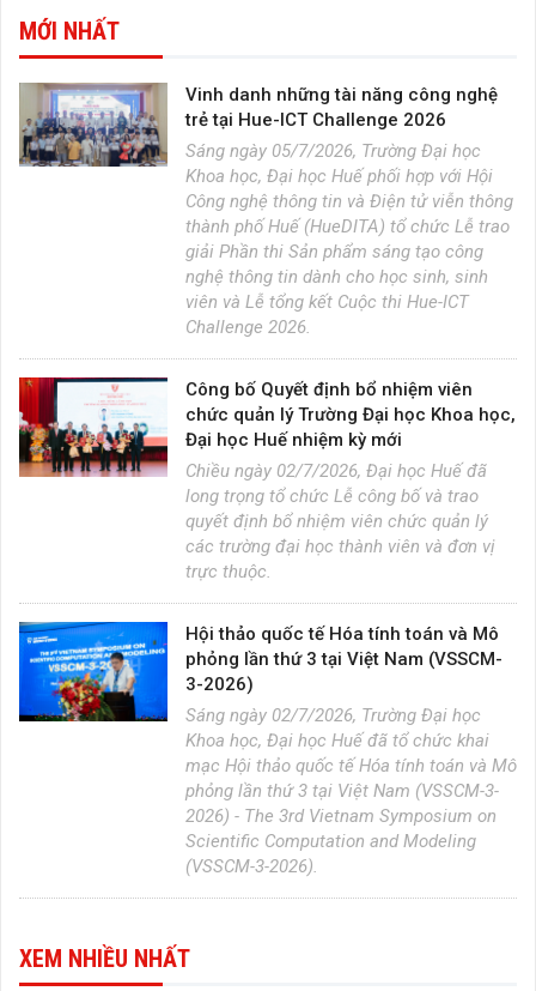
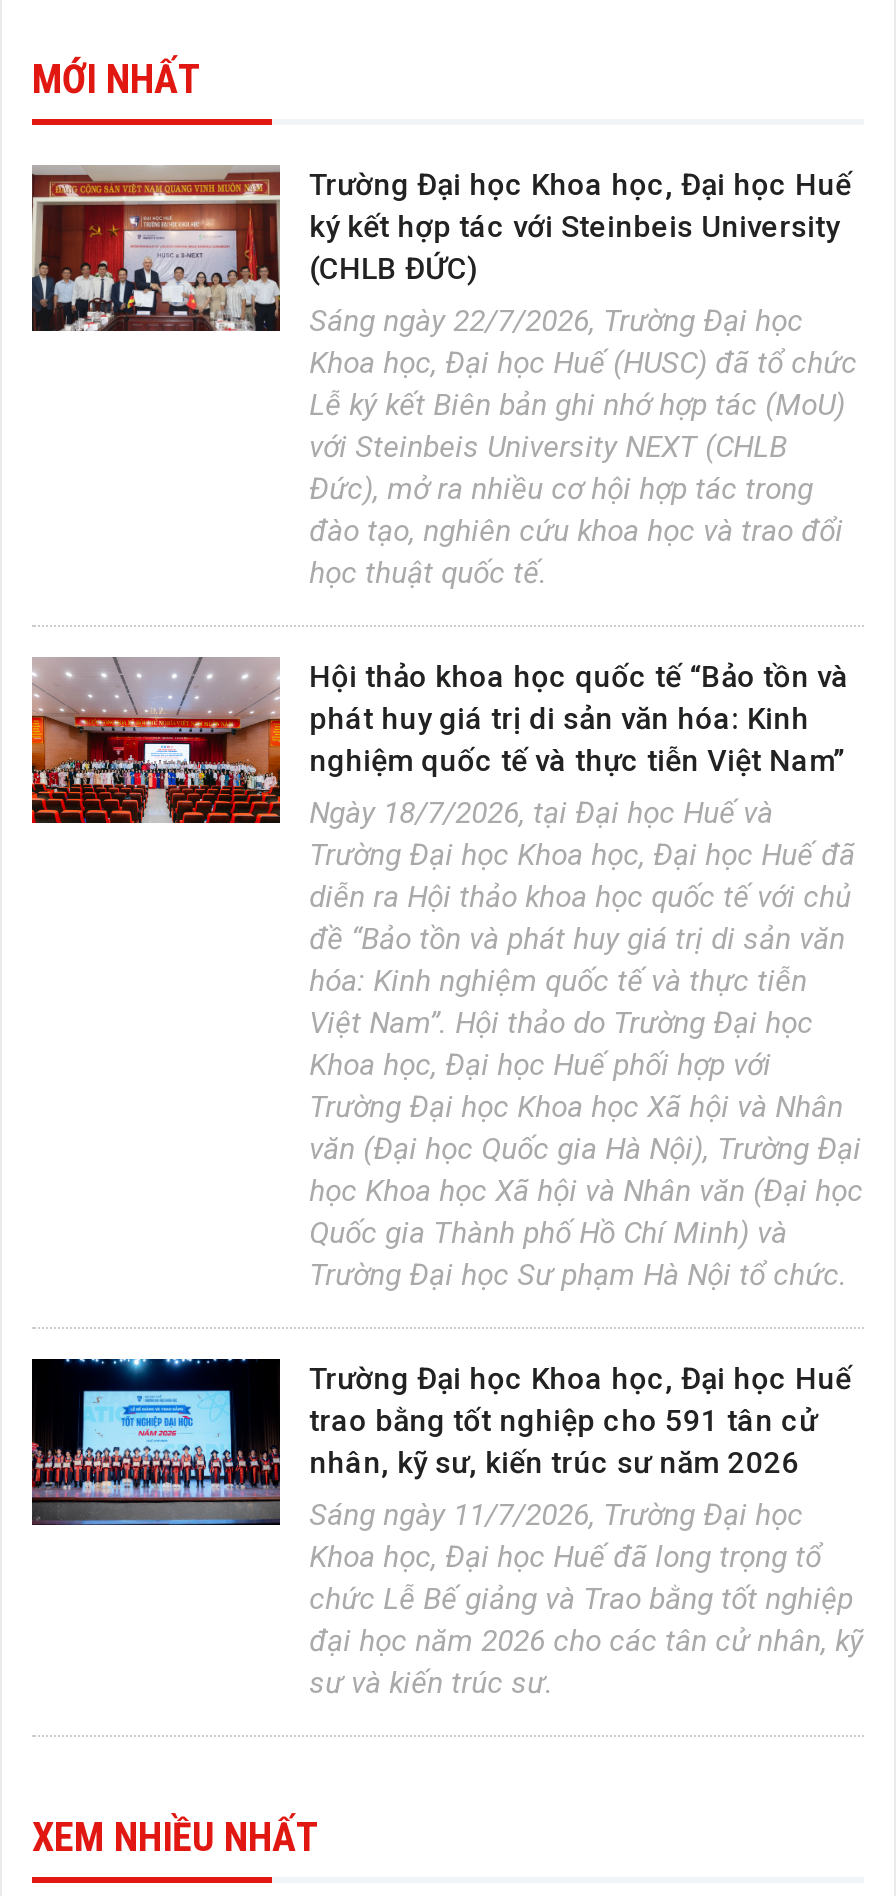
[19,84,513,338] [image] | Vinh danh những tài năng công nghệ | trẻ tại Hue-ICT Challenge 2026 | Sáng ngày 05/7/2026, Trường Đại học | Khoa học, Đại học Huế phối hợp với Hội | Công nghệ thông tin và Điện tử viễn thông | thành phố Huế (HueDITA) tổ chức Lễ trao | giải Phần thi Sản phẩm sáng tạo công | nghệ thông tin dành cho học sinh, sinh | viên và Lễ tổng kết Cuộc thi Hue-ICT | Challenge 2026. -> [30,167,857,591] [image] | Trường Đại học Khoa học, Đại học Huế | ký kết hợp tác với Steinbeis University | (CHLB ĐỨC) | Sáng ngày 22/7/2026, Trường Đại học | Khoa học, Đại học Huế (HUSC) đã tổ chức | Lễ ký kết Biên bản ghi nhớ hợp tác (MoU) | với Steinbeis University NEXT (CHLB | Đức), mở ra nhiều cơ hội hợp tác trong | đào tạo, nghiên cứu khoa học và trao đổi | học thuật quốc tế.
[18,376,515,583] [image] | Công bố Quyết định bổ nhiệm viên | chức quản lý Trường Đại học Khoa học, | Đại học Huế nhiệm kỳ mới | Chiều ngày 02/7/2026, Đại học Huế đã | long trọng tổ chức Lễ công bố và trao | quyết định bổ nhiệm viên chức quản lý | các trường đại học thành viên và đơn vị | trực thuộc. -> [30,655,863,1293] [image] | Hội thảo khoa học quốc tế “Bảo tồn và | phát huy giá trị di sản văn hóa: Kinh | nghiệm quốc tế và thực tiễn Việt Nam” | Ngày 18/7/2026, tại Đại học Huế và | Trường Đại học Khoa học, Đại học Huế đã | diễn ra Hội thảo khoa học quốc tế với chủ | đề “Bảo tồn và phát huy giá trị di sản văn | hóa: Kinh nghiệm quốc tế và thực tiễn | Việt Nam”. Hội thảo do Trường Đại học | Khoa học, Đại học Huế phối hợp với | Trường Đại học Khoa học Xã hội và Nhân | văn (Đại học Quốc gia Hà Nội), Trường Đại | học Khoa học Xã hội và Nhân văn (Đại học | Quốc gia Thành phố Hồ Chí Minh) và | Trường Đại học Sư phạm Hà Nội tổ chức.
[18,621,516,877] [image] | Hội thảo quốc tế Hóa tính toán và Mô | phỏng lần thứ 3 tại Việt Nam (VSSCM- | 3-2026) | Sáng ngày 02/7/2026, Trường Đại học | Khoa học, Đại học Huế đã tổ chức khai | mạc Hội thảo quốc tế Hóa tính toán và Mô | phỏng lần thứ 3 tại Việt Nam (VSSCM-3- | 2026) - The 3rd Vietnam Symposium on | Scientific Computation and Modeling | (VSSCM-3-2026). -> [30,1357,863,1701] [image] | Trường Đại học Khoa học, Đại học Huế | trao bằng tốt nghiệp cho 591 tân cử | nhân, kỹ sư, kiến trúc sư năm 2026 | Sáng ngày 11/7/2026, Trường Đại học | Khoa học, Đại học Huế đã long trọng tổ | chức Lễ Bế giảng và Trao bằng tốt nghiệp | đại học năm 2026 cho các tân cử nhân, kỹ | sư và kiến trúc sư.

